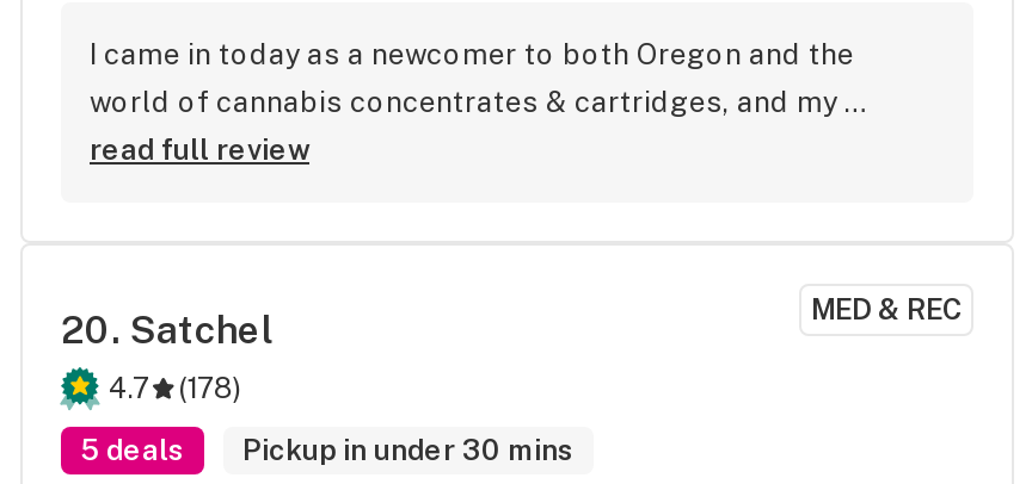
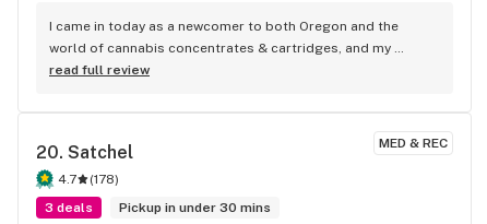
[80,434,575,467] 5 deals Pickup in under 30 mins -> [45,200,271,215] 3 deals Pickup in under 30 mins

